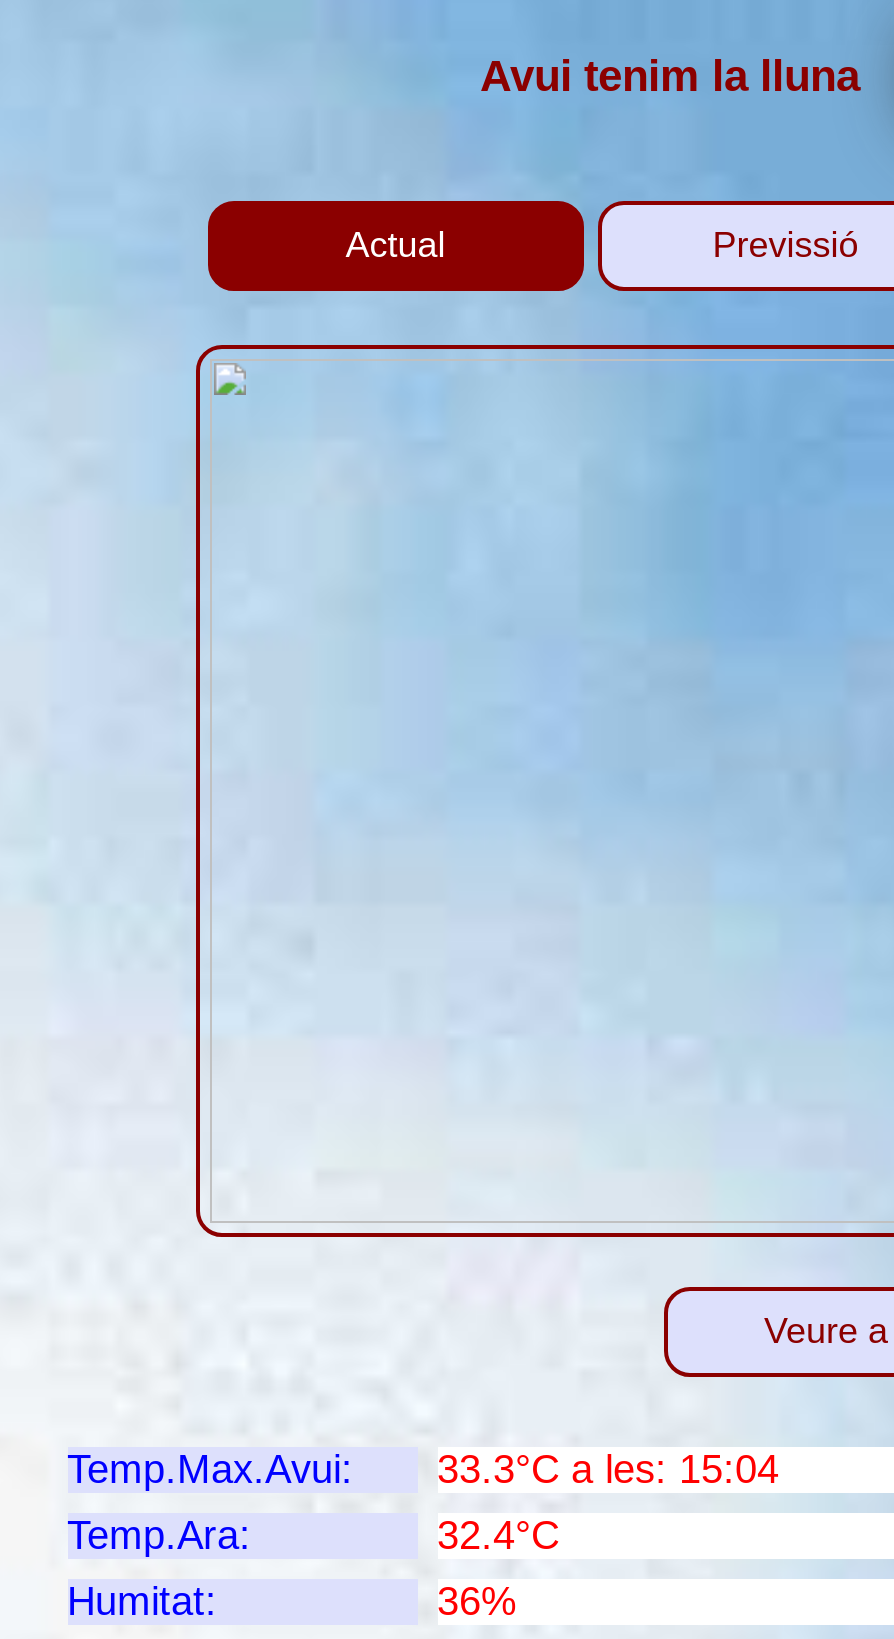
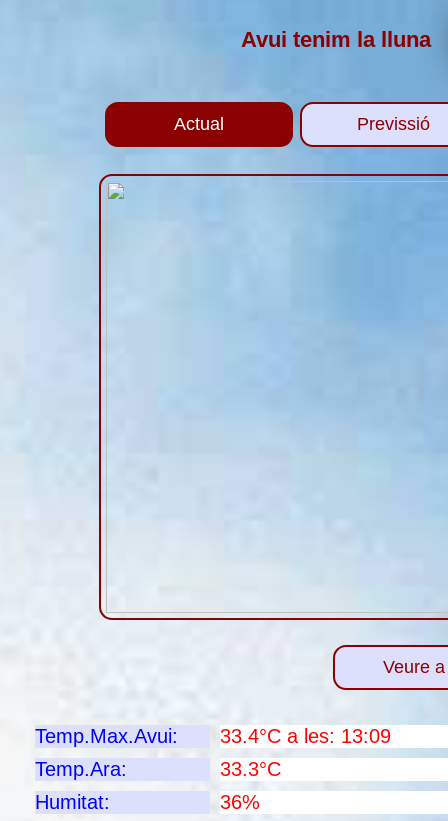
[67,1447,779,1491] Temp.Max.Avui: 33.3°C a les: 15:04 -> [34,725,390,747] Temp.Max.Avui: 33.4°C a les: 13:09
[437,1513,559,1557] 32.4°C -> [219,758,280,780] 33.3°C

